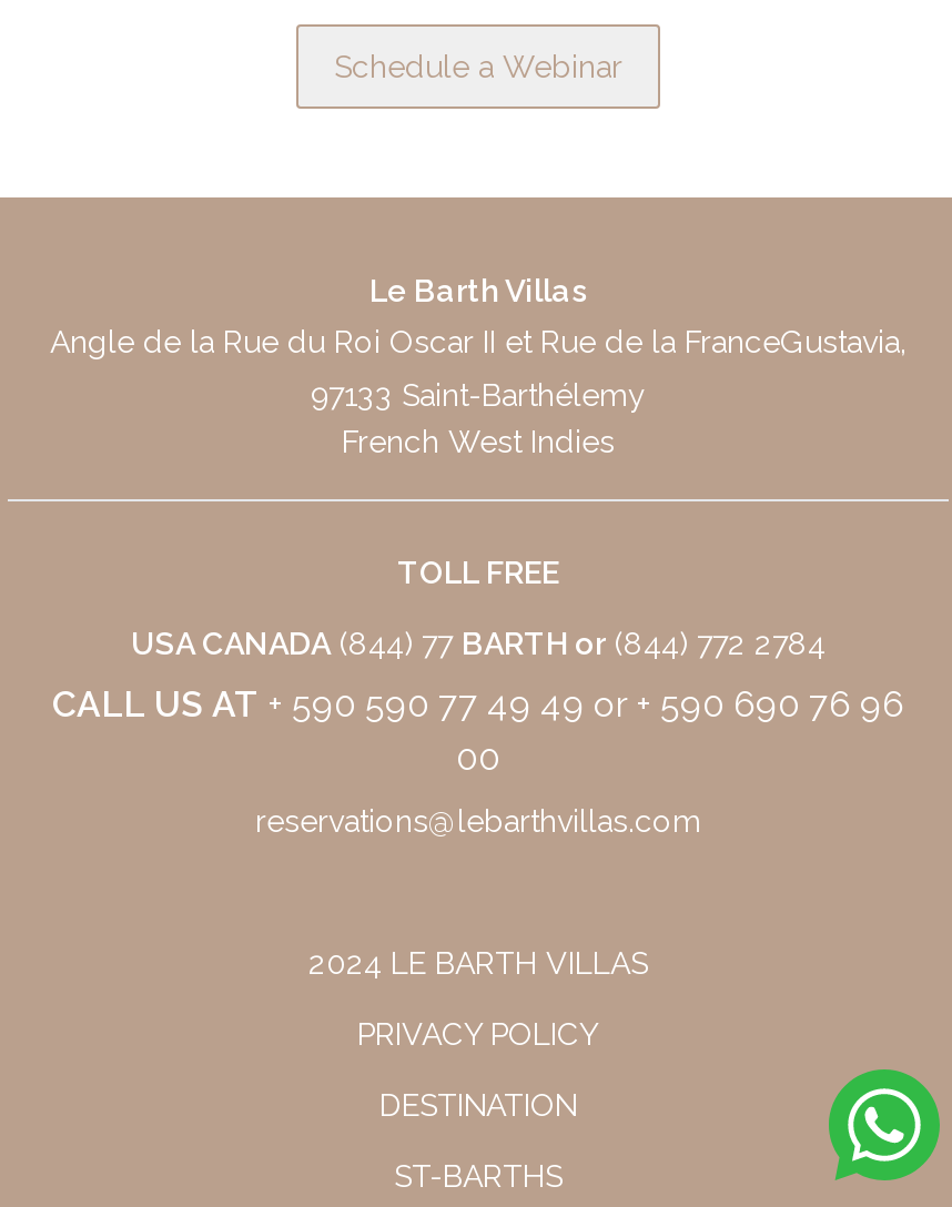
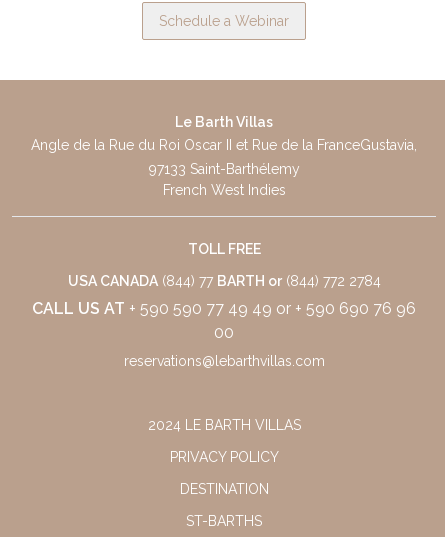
[827,1067,942,1183] [image] -> none

